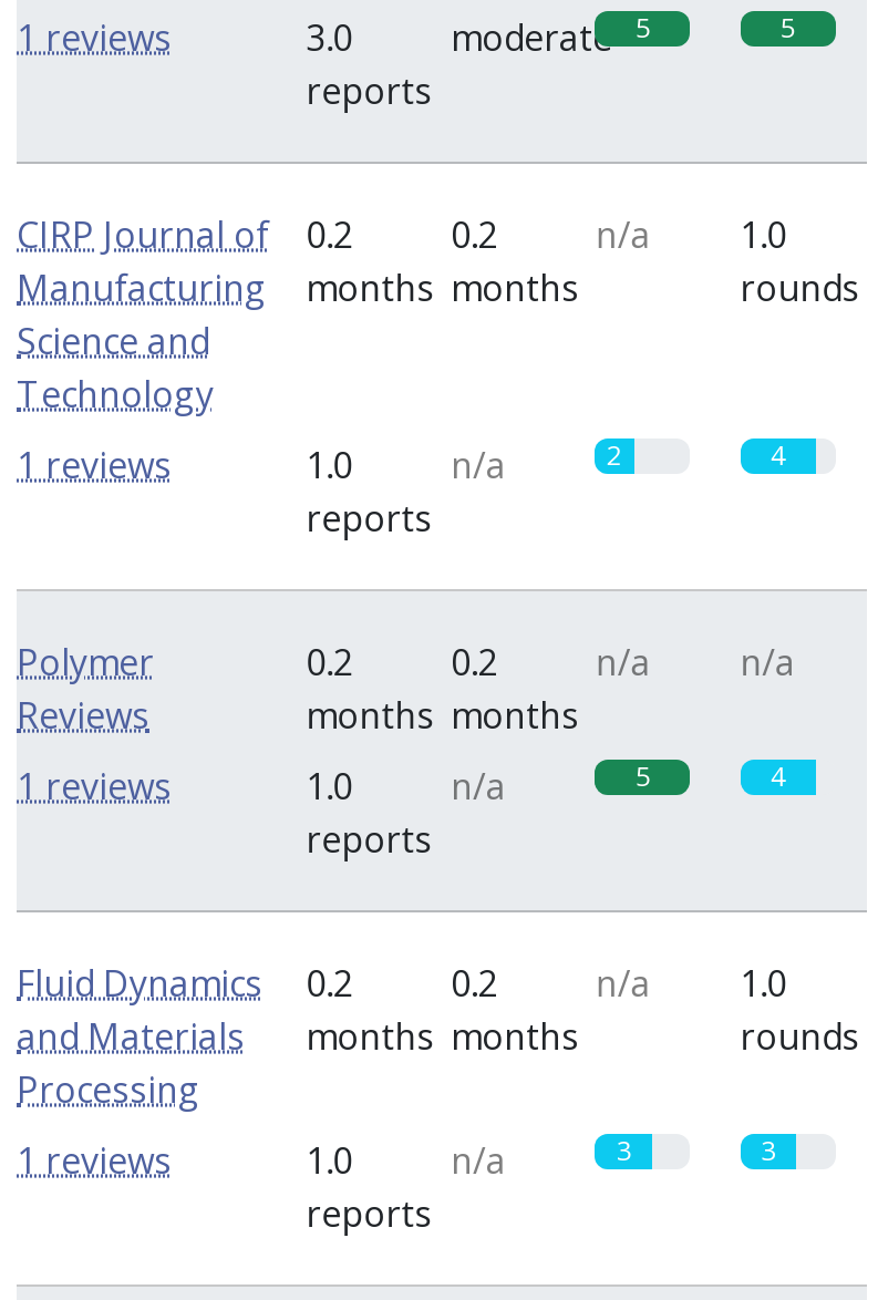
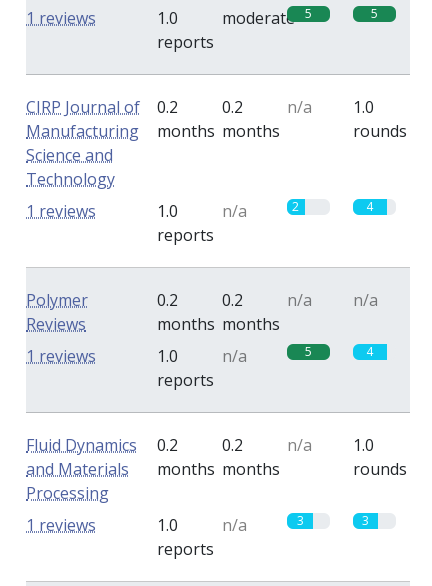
[306,13,353,62] 3.0 -> [157,7,178,29] 1.0

